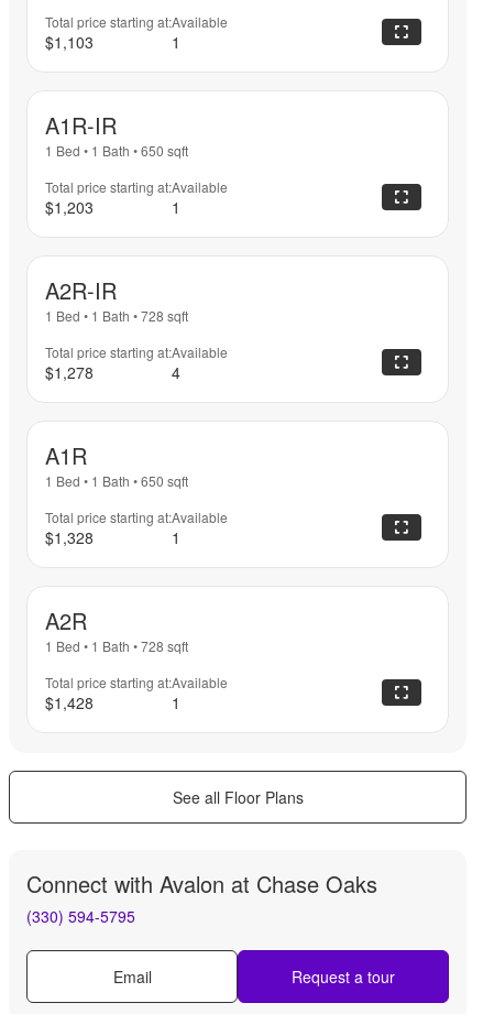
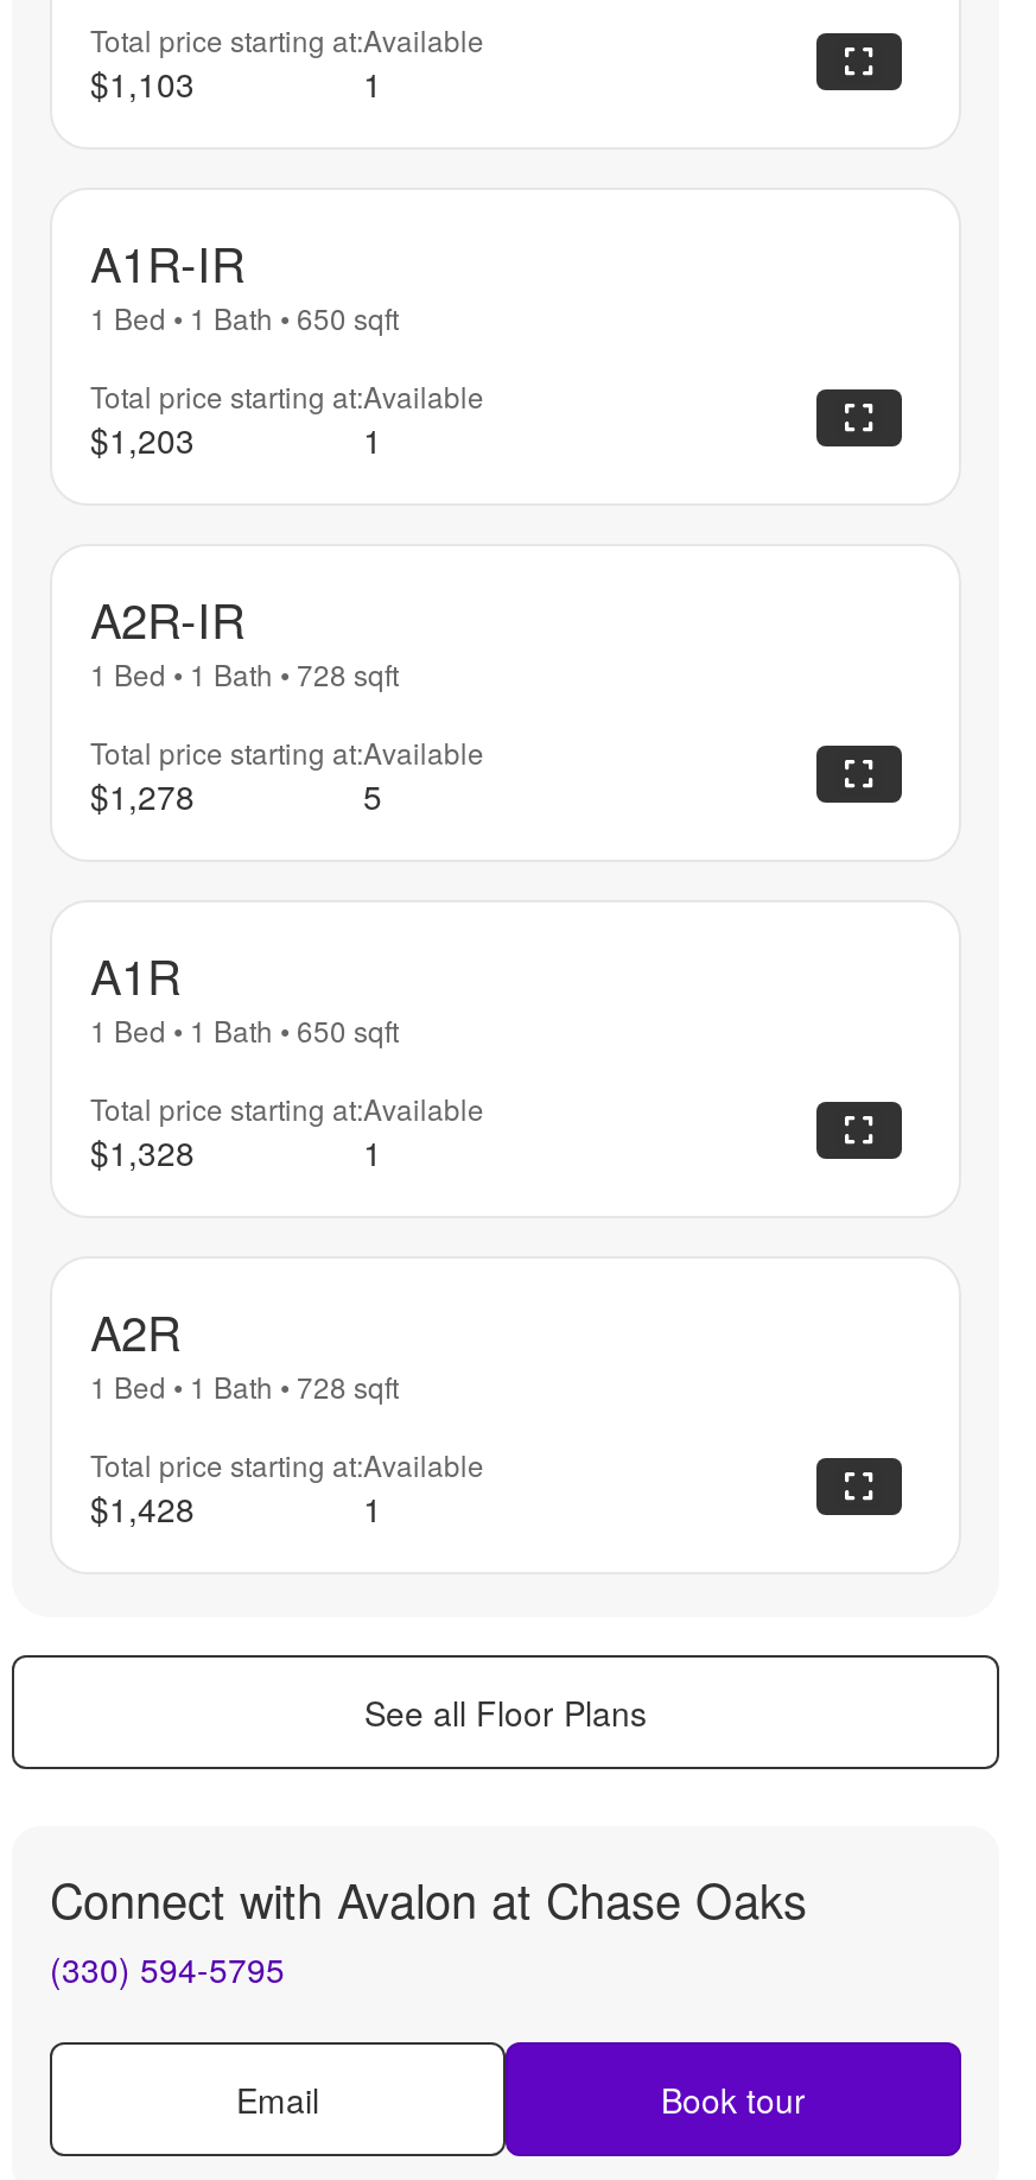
[172,361,180,383] 4 -> [363,772,382,820] 5
[292,965,395,987] Request a tour -> [661,2075,806,2122] Book tour

